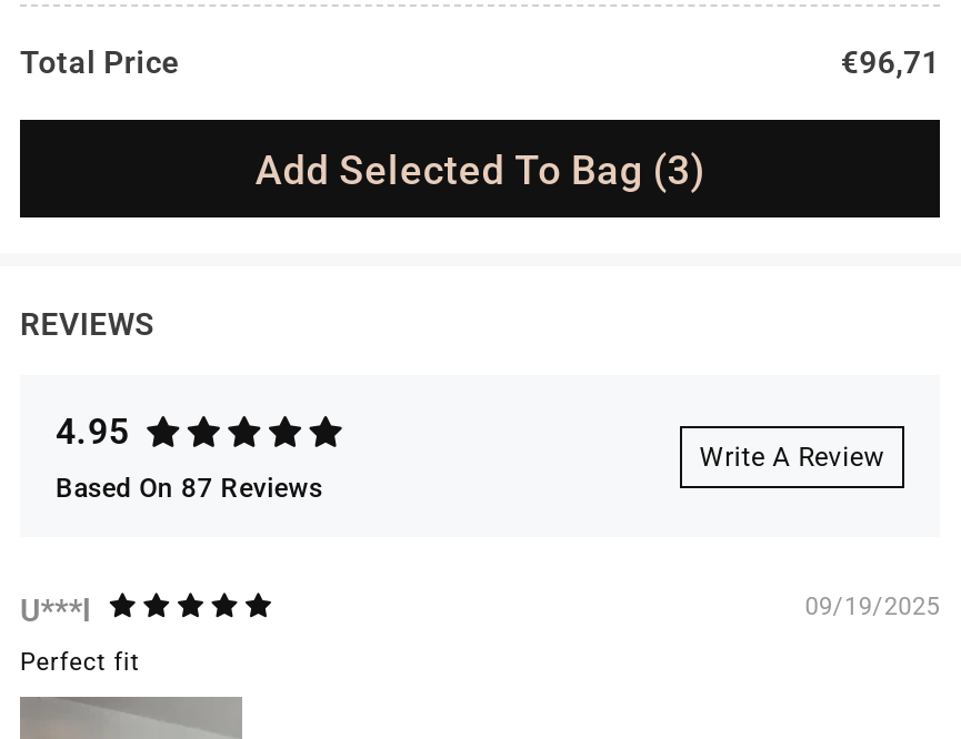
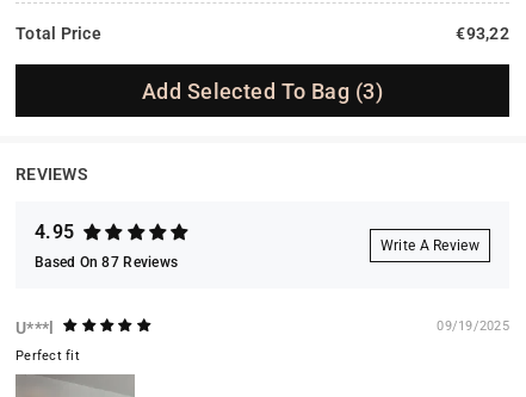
[841,44,940,80] €96,71 -> [456,24,509,43] €93,22

